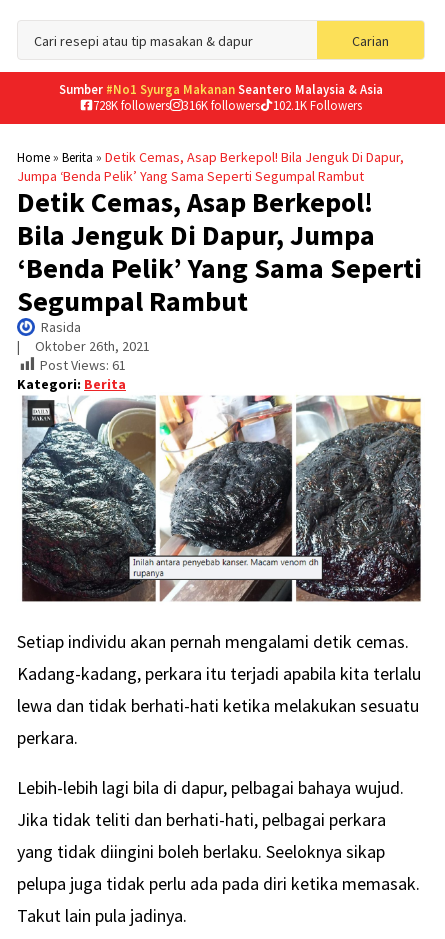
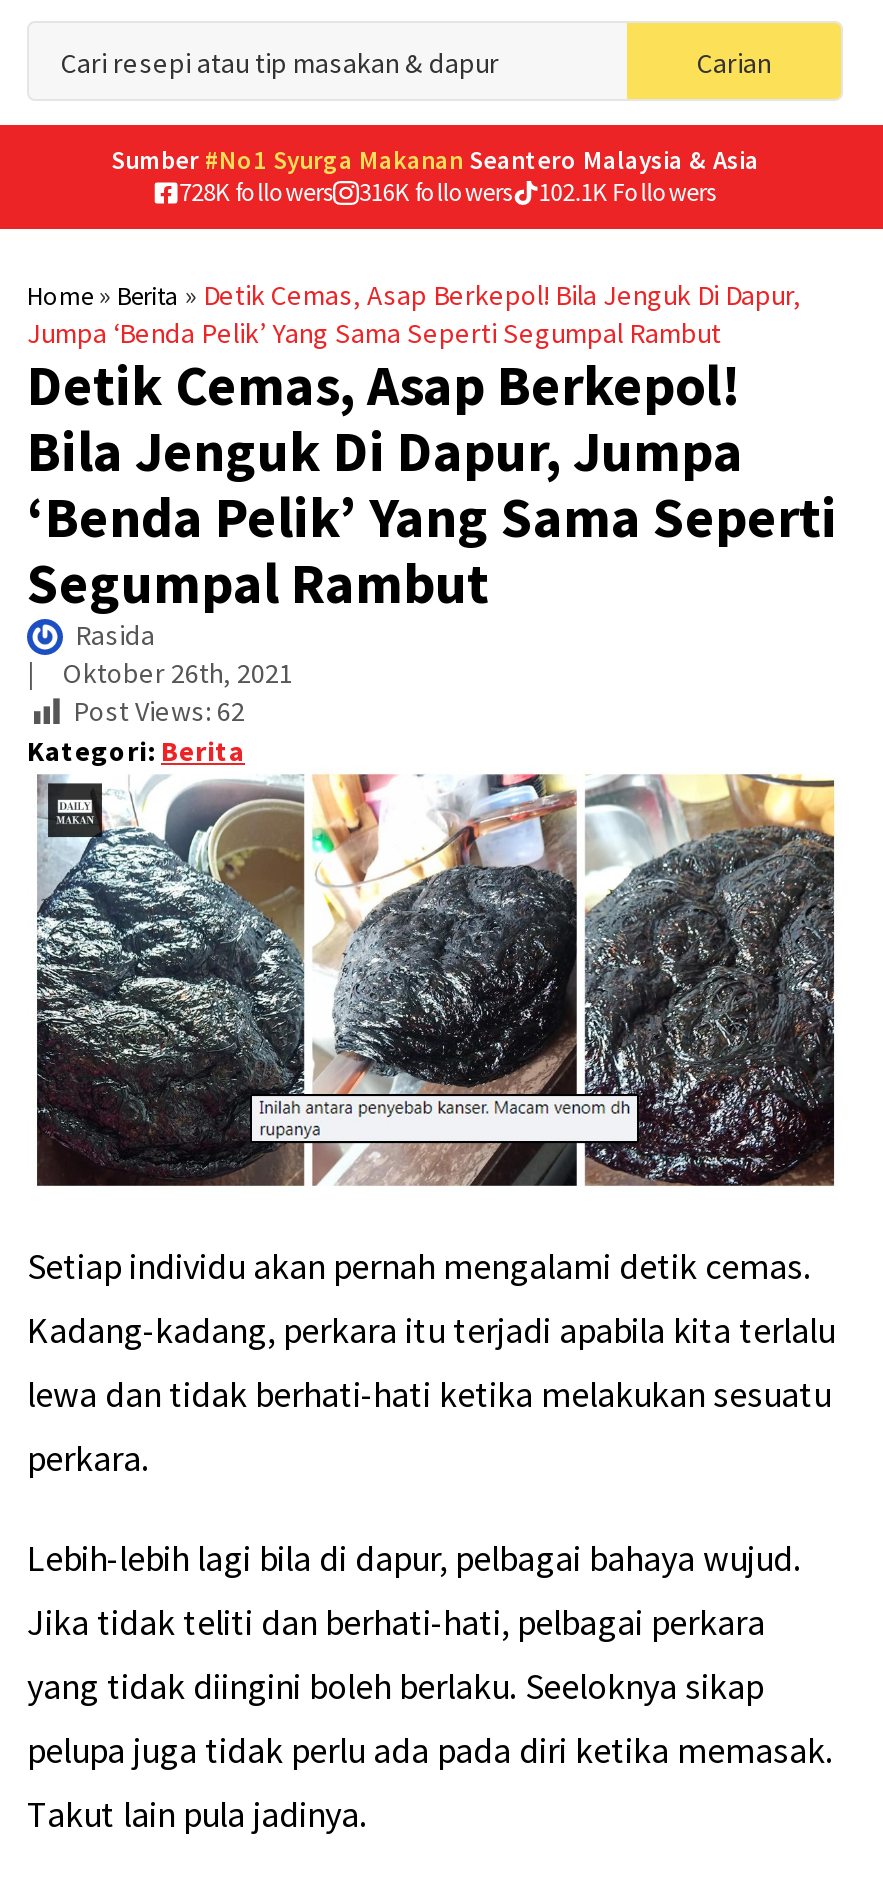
[40,355,126,373] Post Views: 61 -> [73,694,245,730] Post Views: 62

